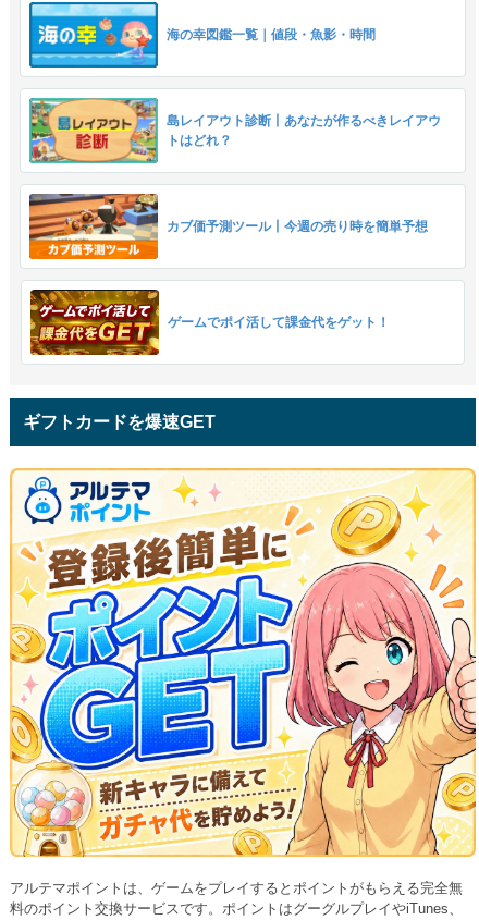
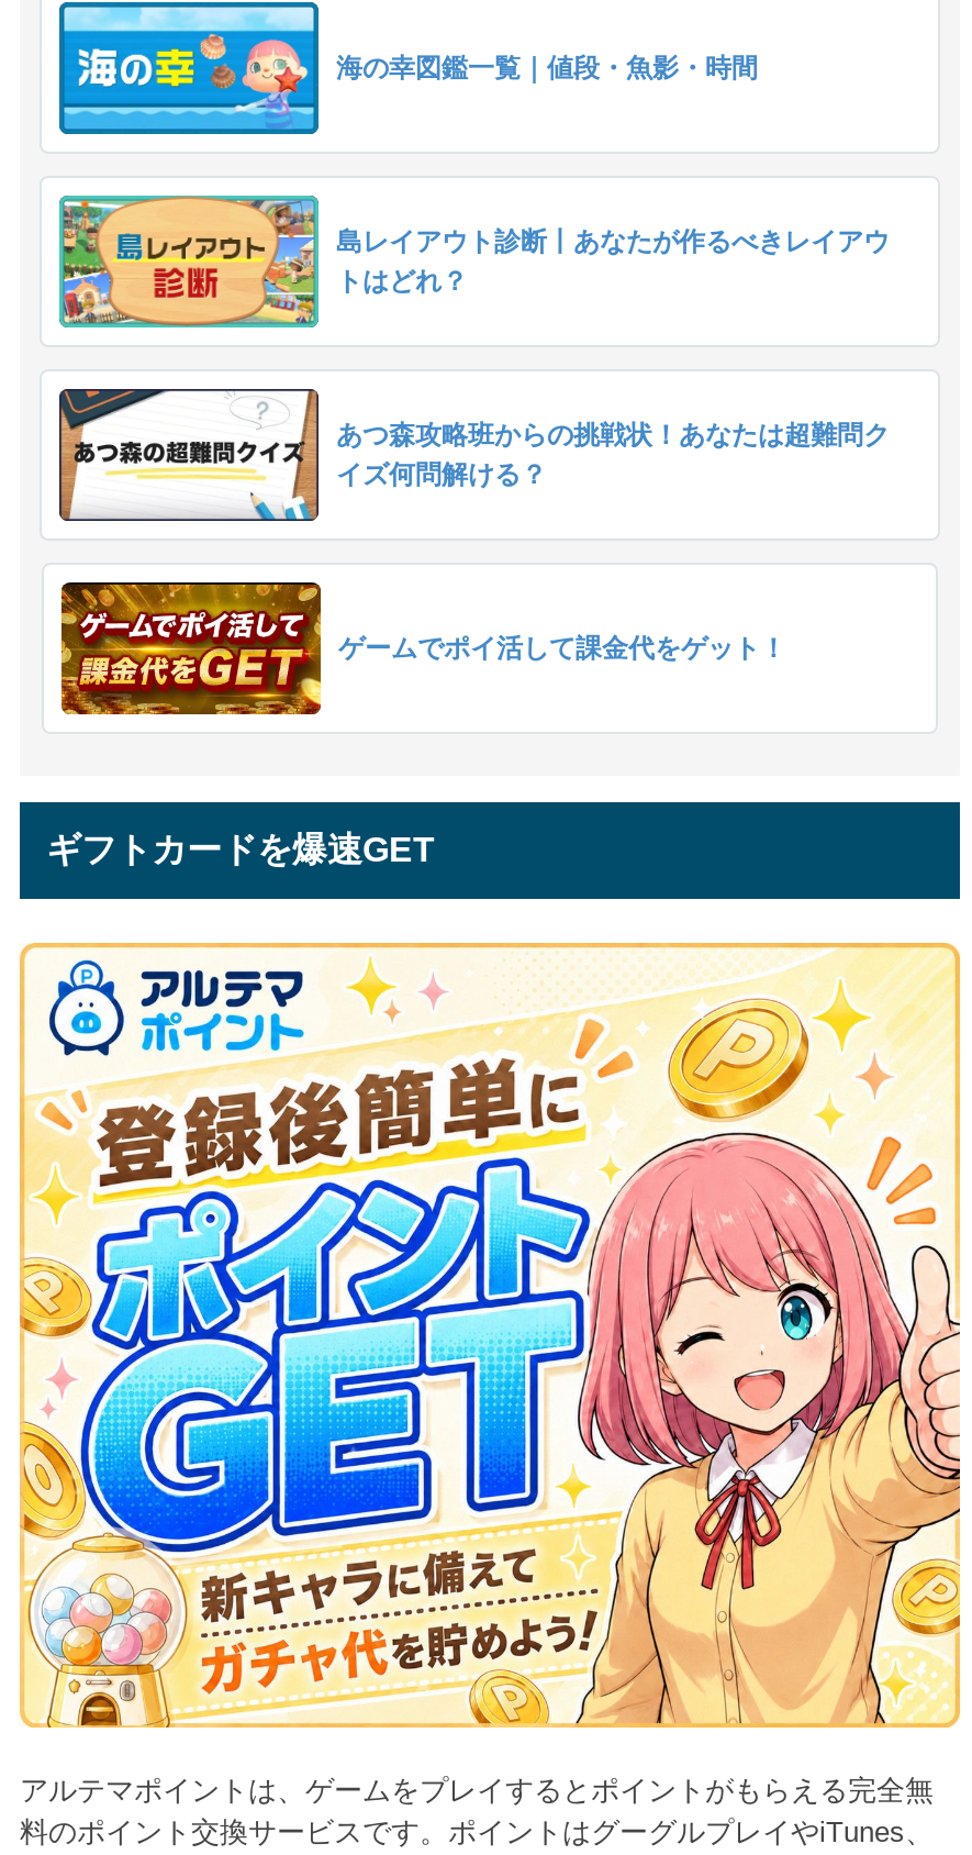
[28,193,428,260] [image] | カブ価予測ツール丨今週の売り時を簡単予想 -> [57,387,890,523] [image] | あつ森攻略班からの挑戦状！あなたは超難問ク | イズ何問解ける？

